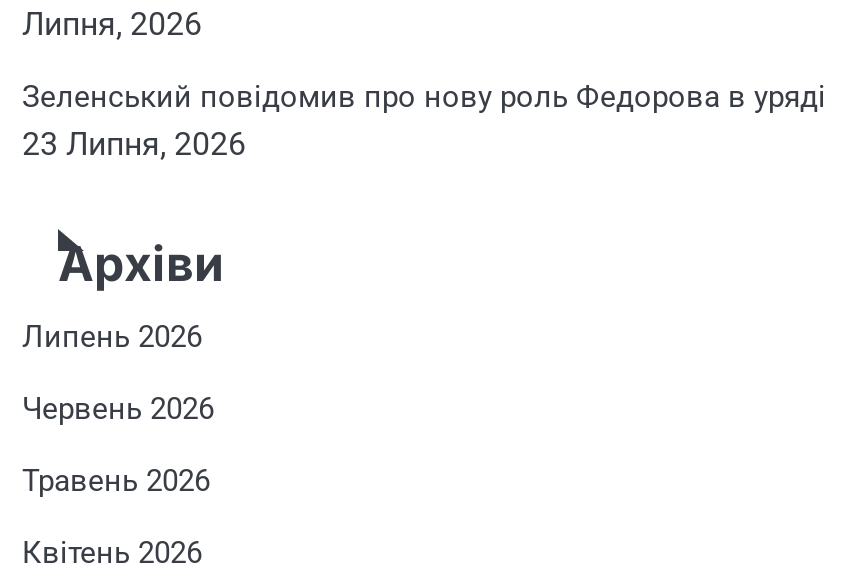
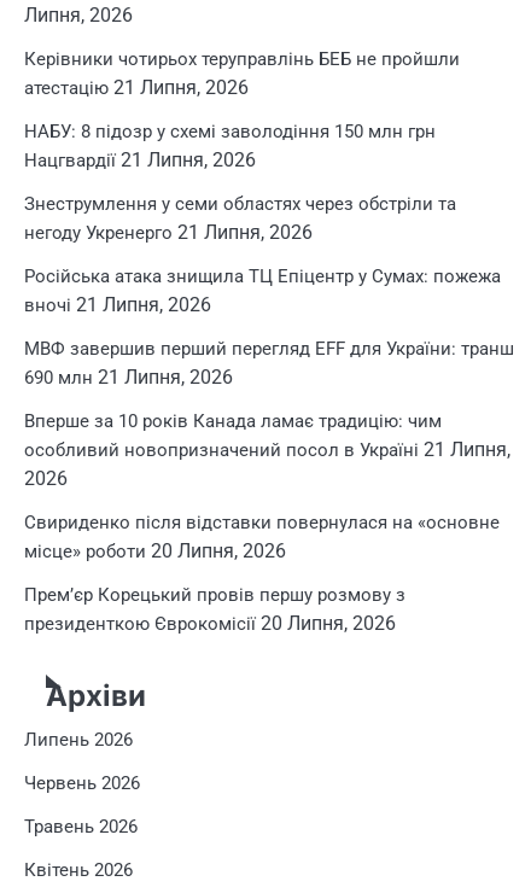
[22,79,826,163] Зеленський повідомив про нову роль Федорова в уряді | 23 Липня, 2026 -> [24,48,514,634] Керівники чотирьох теруправлінь БЕБ не пройшли | атестацію 21 Липня, 2026 | НАБУ: 8 підозр у схемі заволодіння 150 млн грн | Нацгвардії 21 Липня, 2026 | Знеструмлення у семи областях через обстріли та | негоду Укренерго 21 Липня, 2026 | Російська атака знищила ТЦ Епіцентр у Сумах: пожежа | вночі 21 Липня, 2026 | МВФ завершив перший перегляд EFF для України: транш | 690 млн 21 Липня, 2026 | Вперше за 10 років Канада ламає традицію: чим | особливий новопризначений посол в Україні 21 Липня, | 2026 | Свириденко після відставки повернулася на «основне | місце» роботи 20 Липня, 2026 | Прем’єр Корецький провів першу розмову з | президенткою Єврокомісії 20 Липня, 2026

